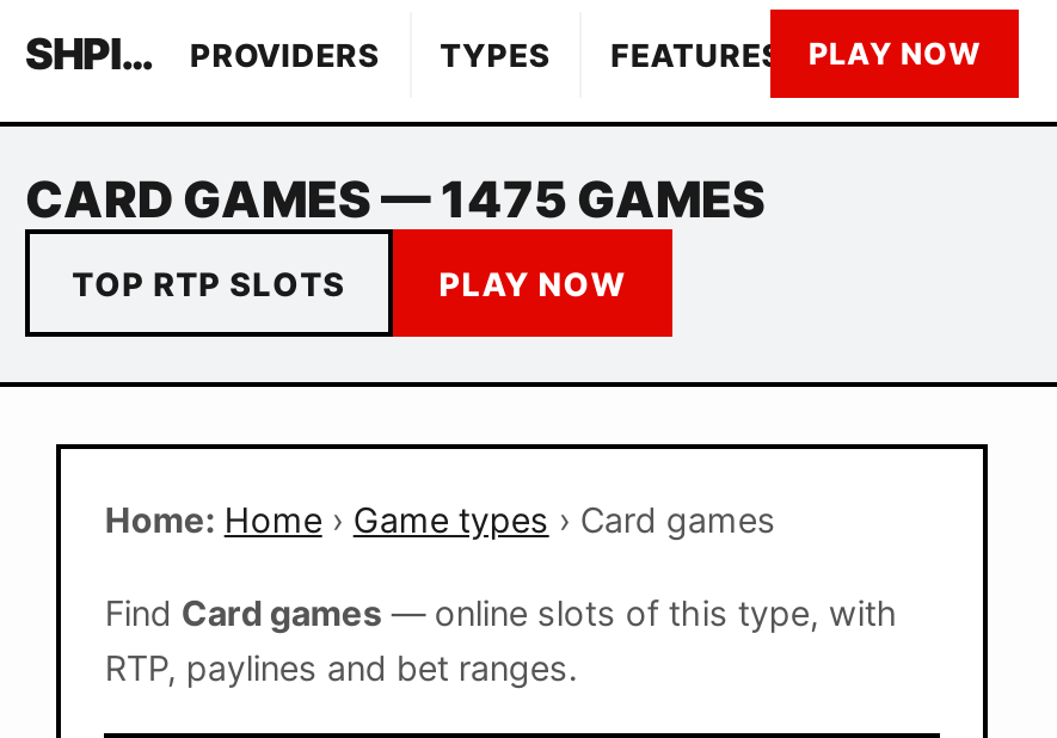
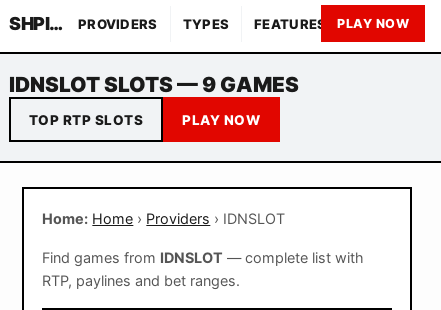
[25,170,766,230] CARD GAMES — 1475 GAMES -> [9,72,299,97] IDNSLOT SLOTS — 9 GAMES
[105,499,776,540] Home: Home › Game types › Card games -> [42,210,285,227] Home: Home › Providers › IDNSLOT
[105,593,898,633] Find Card games — online slots of this type, with -> [42,249,364,266] Find games from IDNSLOT — complete list with

